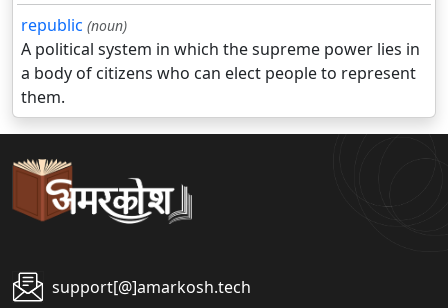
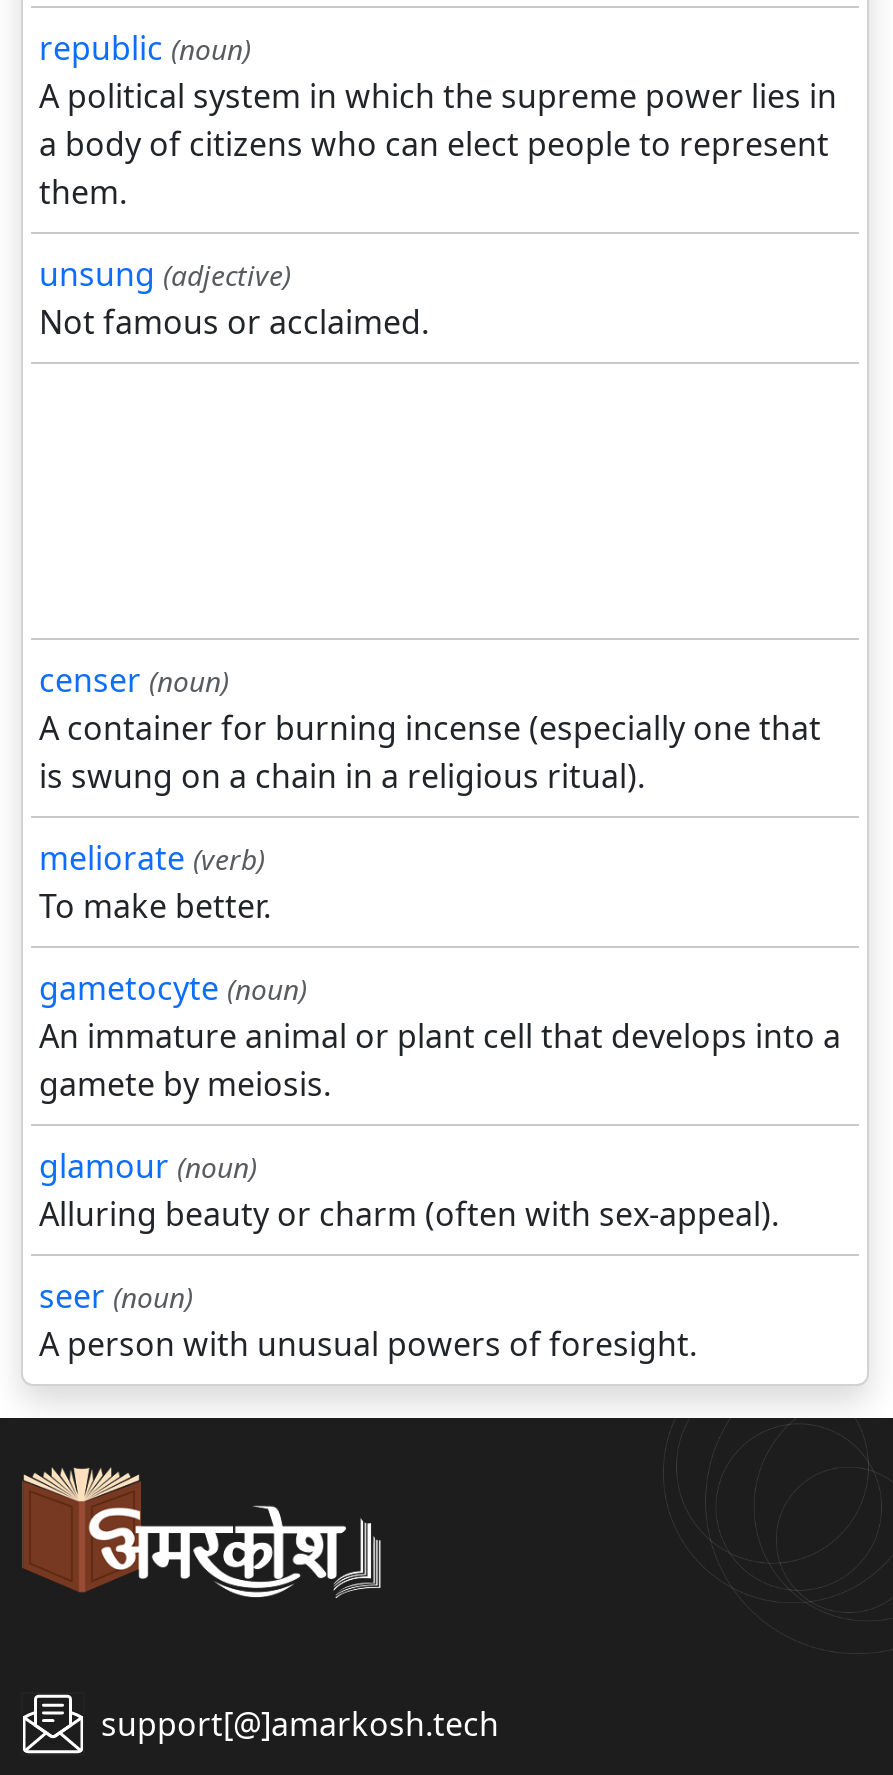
none -> [39,252,429,344] unsung (adjective) | Not famous or acclaimed.
none -> [39,658,841,1366] censer (noun) | A container for burning incense (especially one that | is swung on a chain in a religious ritual). | meliorate (verb) | To make better. | gametocyte (noun) | An immature animal or plant cell that develops into a | gamete by meiosis. | glamour (noun) | Alluring beauty or charm (often with sex-appeal). | seer (noun) | A person with unusual powers of foresight.

